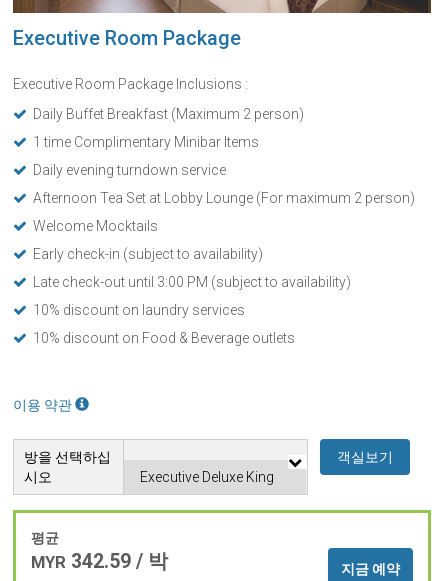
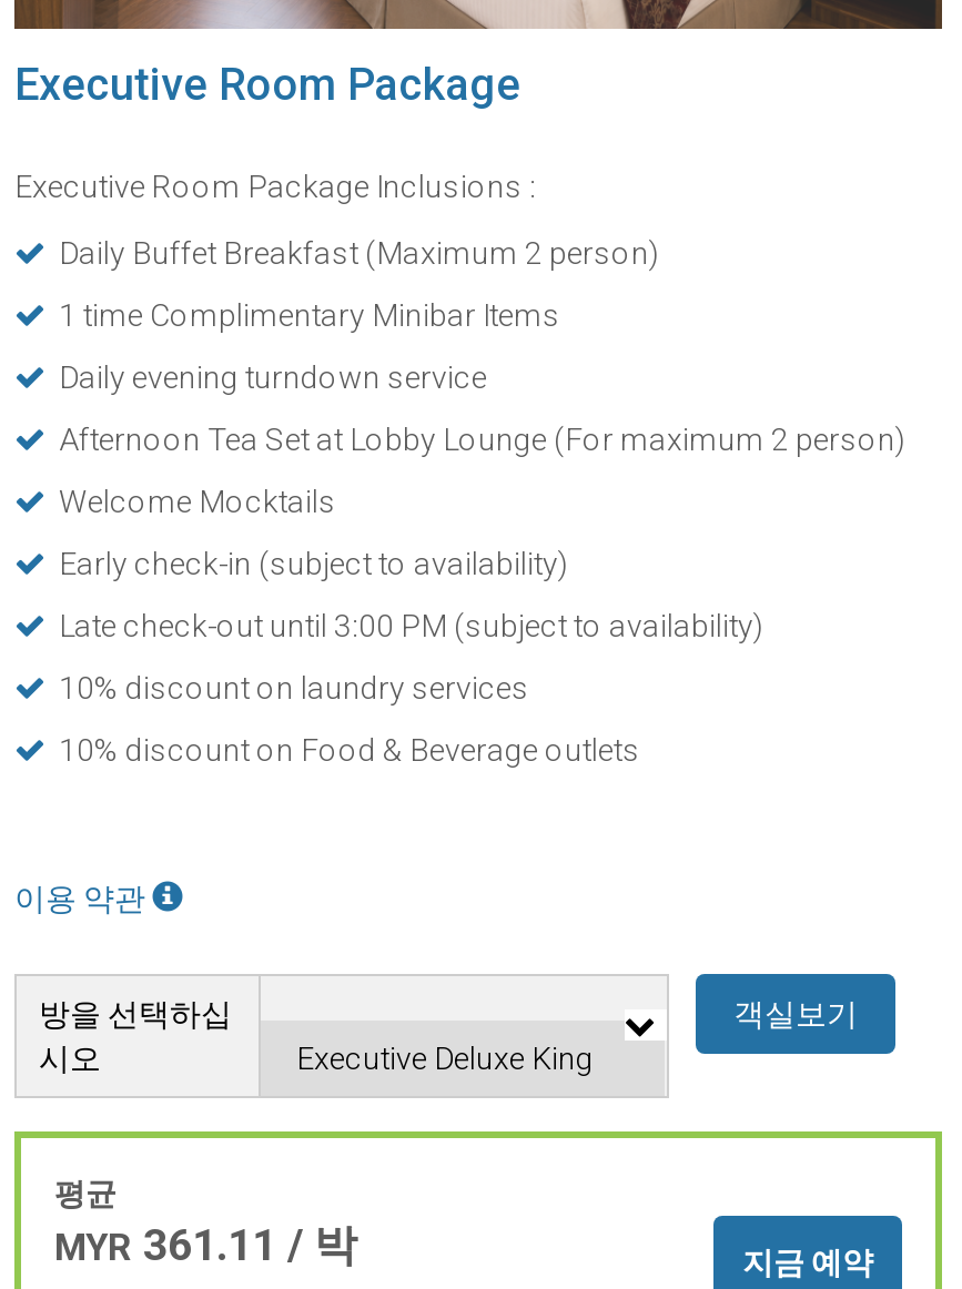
[31,550,168,573] MYR 342.59 / 박 -> [54,1220,358,1271] MYR 361.11 / 박

